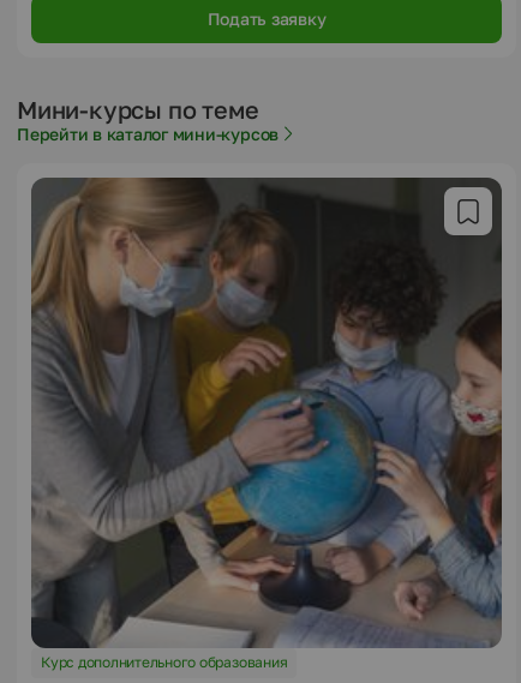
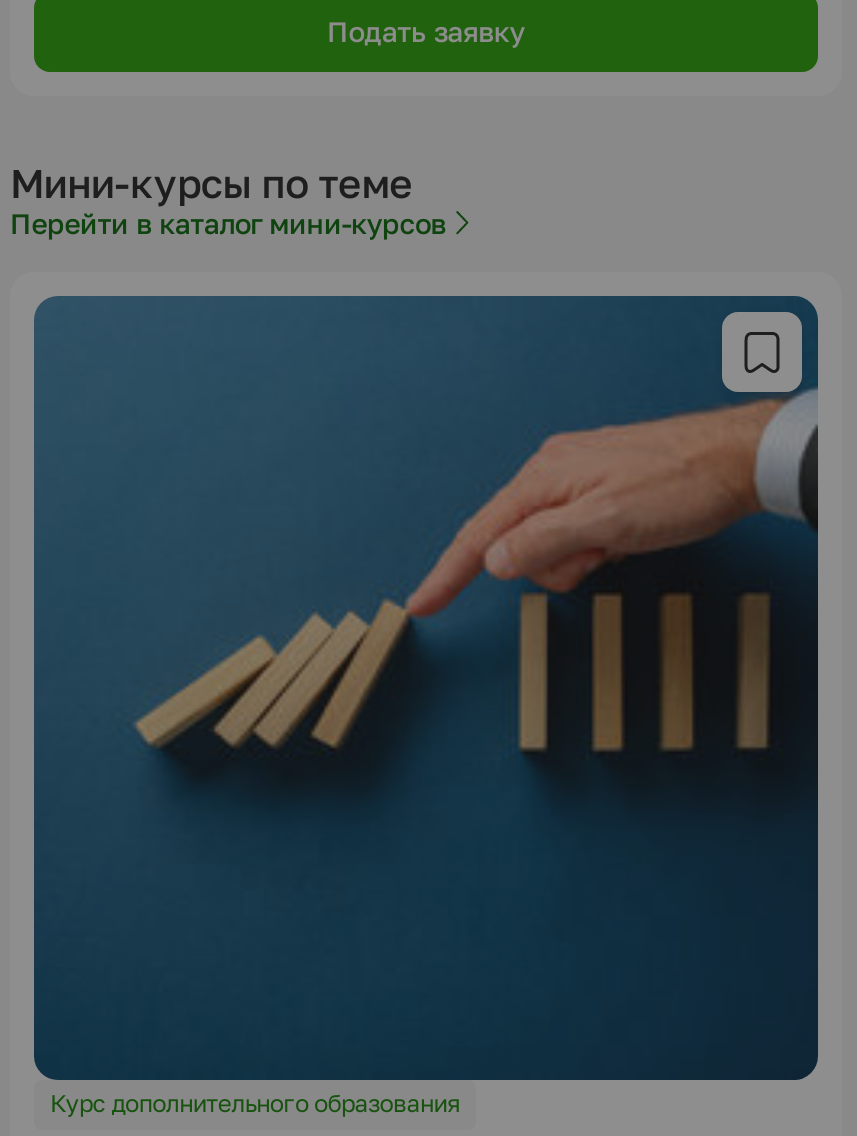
[30,176,503,649] [image] -> [32,294,820,1082] [image]

